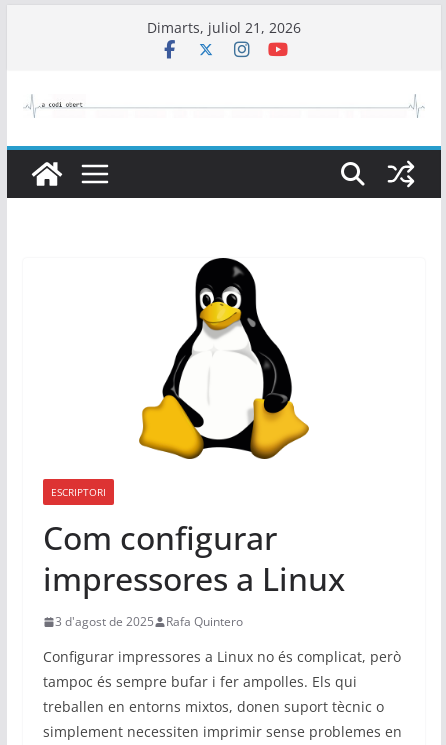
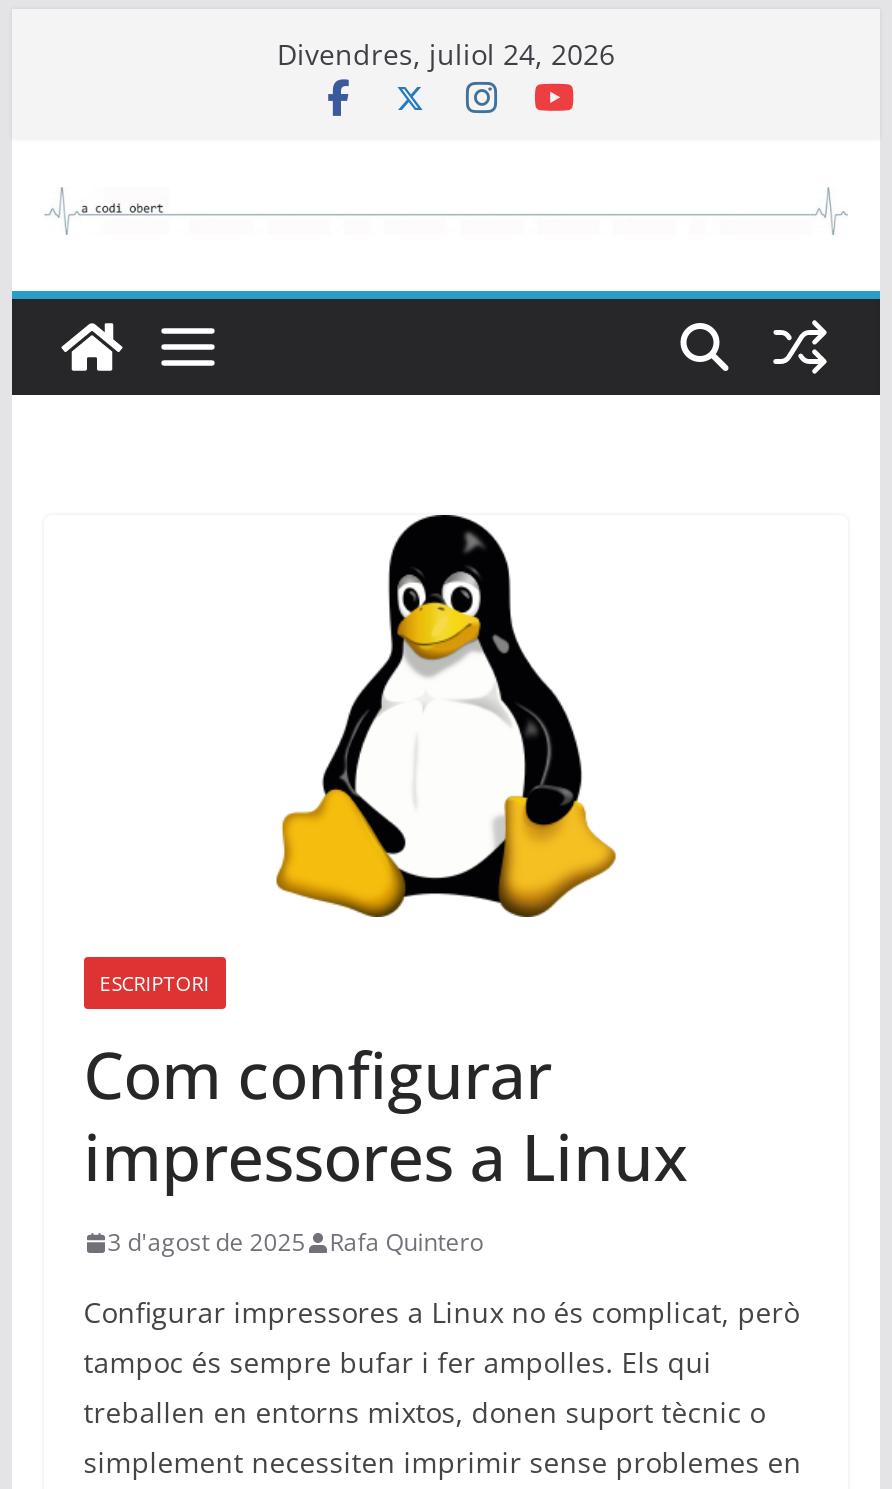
[147,18,301,37] Dimarts, juliol 21, 2026 -> [277,35,615,73] Divendres, juliol 24, 2026

